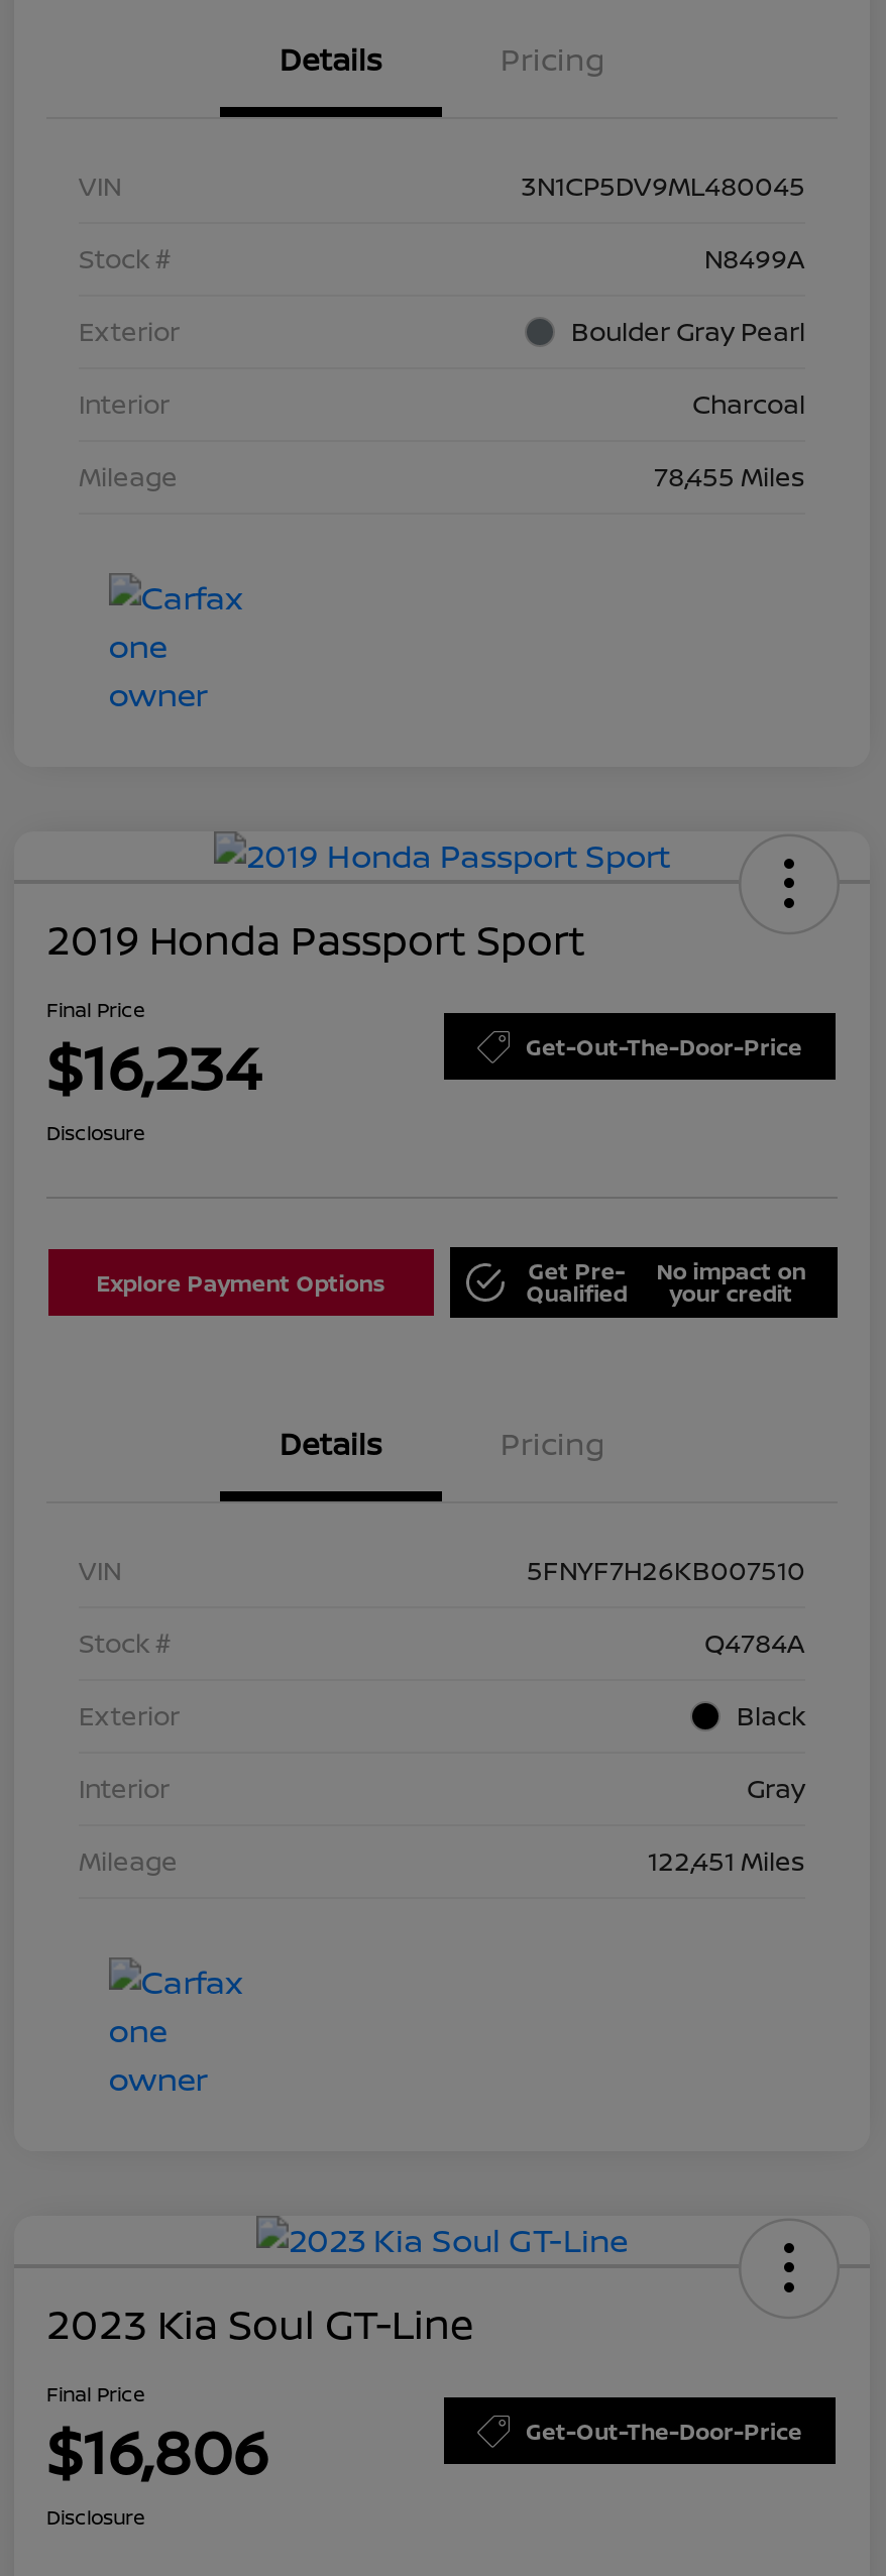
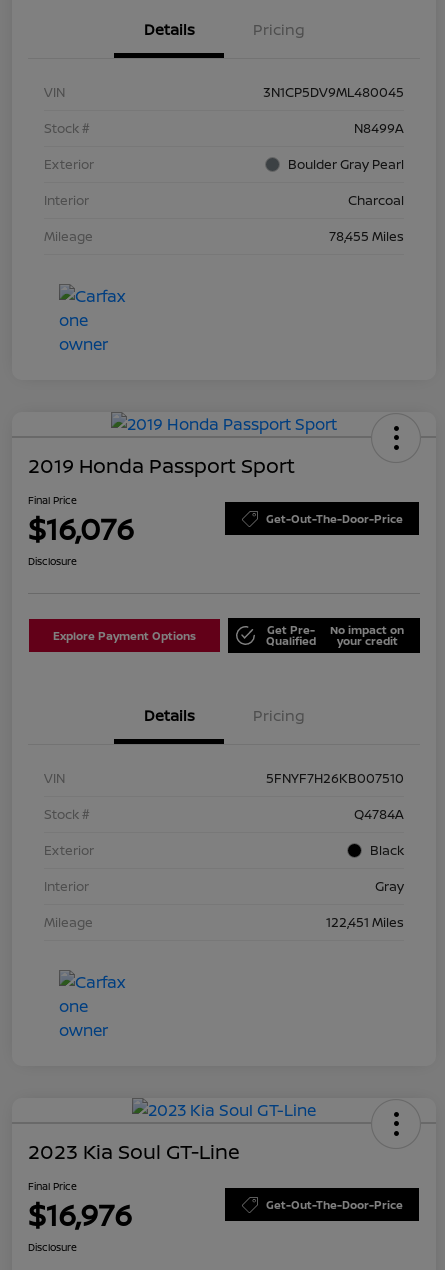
[46,1025,260,1107] $16,234 -> [28,508,134,549] $16,076
[46,2409,268,2492] $16,806 -> [28,1194,132,1235] $16,976

